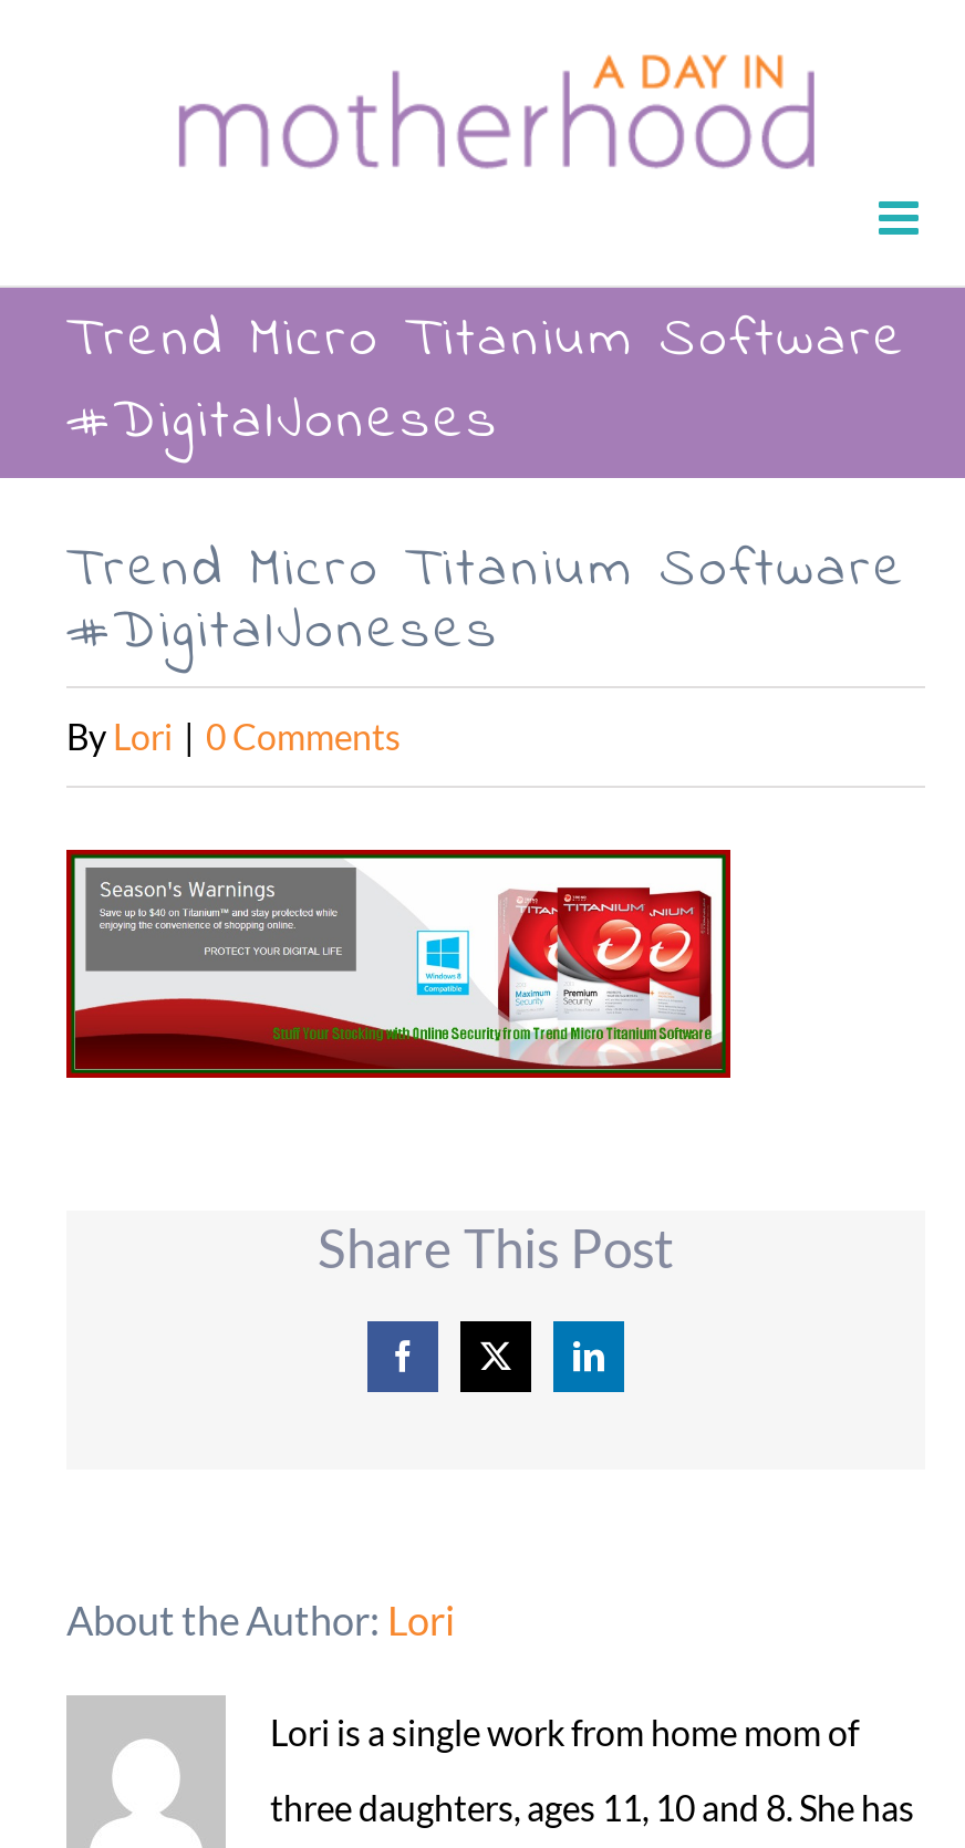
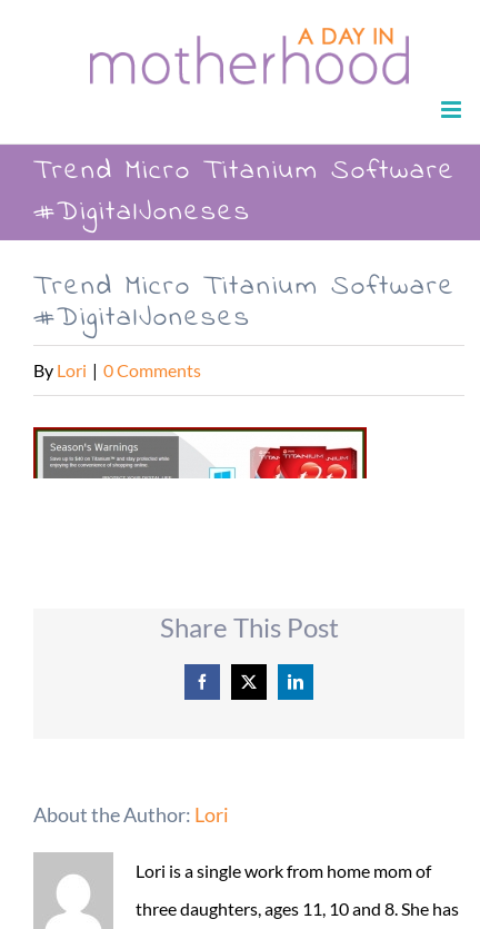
[64,949,733,1080] [image] -> none

